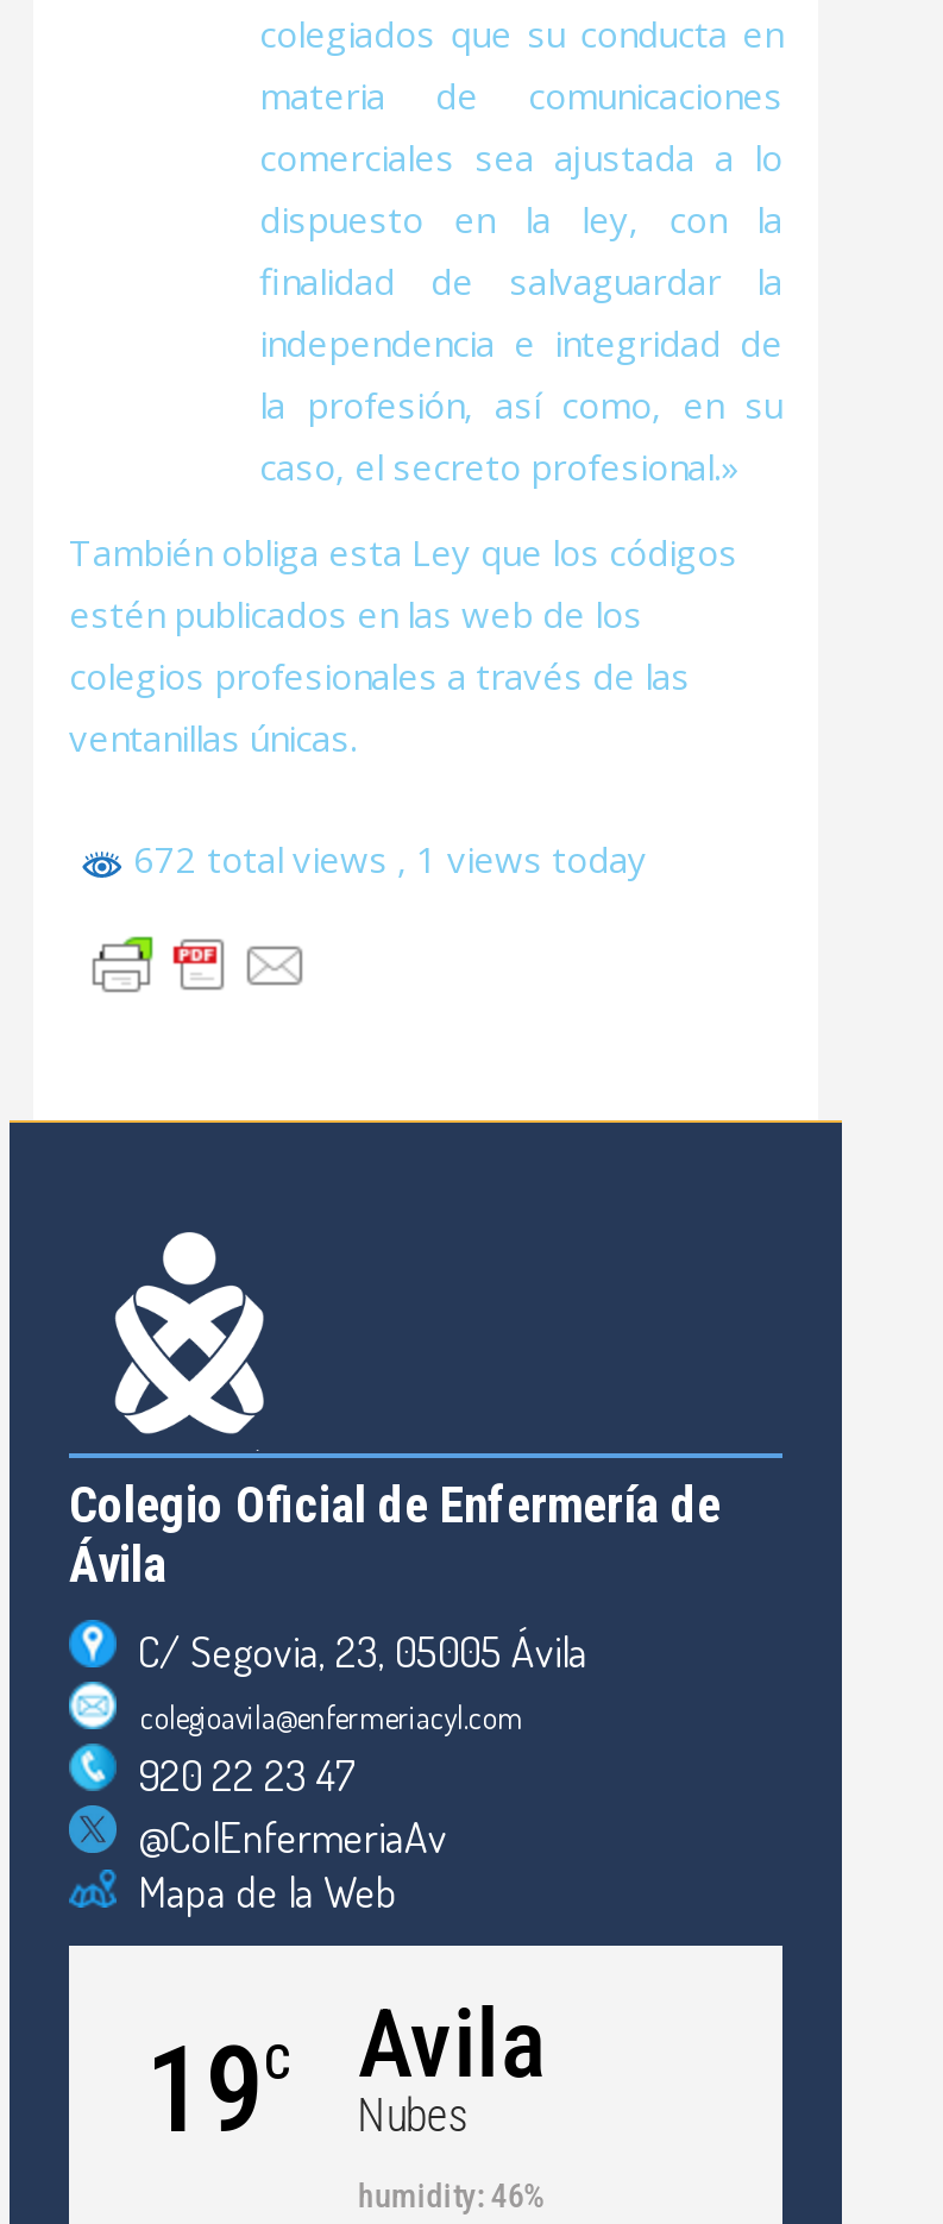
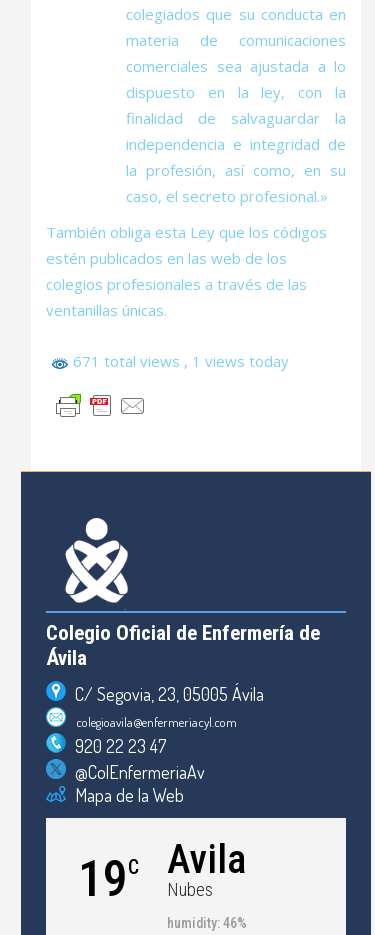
[124,835,647,882] 672 total views, 1 views today -> [69,351,289,371] 671 total views, 1 views today

